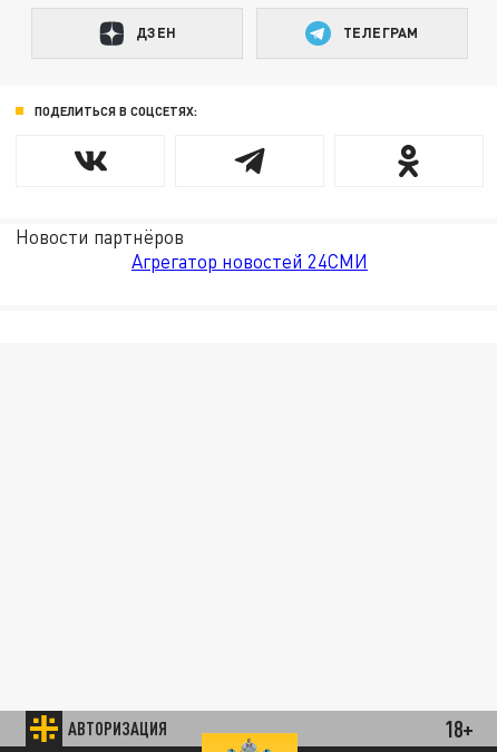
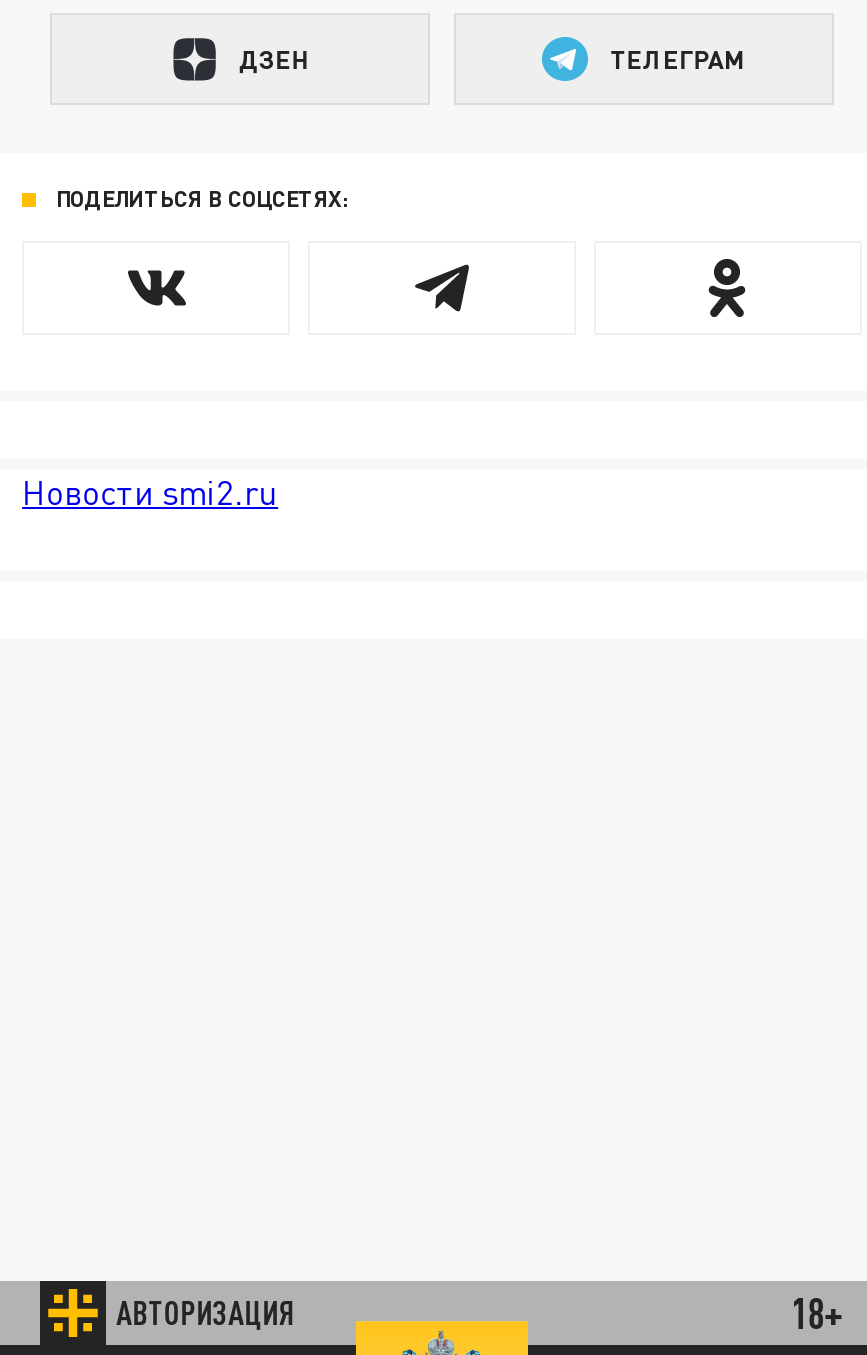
[16,225,368,273] Новости партнёров | Агрегатор новостей 24СМИ -> [22,470,278,512] Новости smi2.ru

